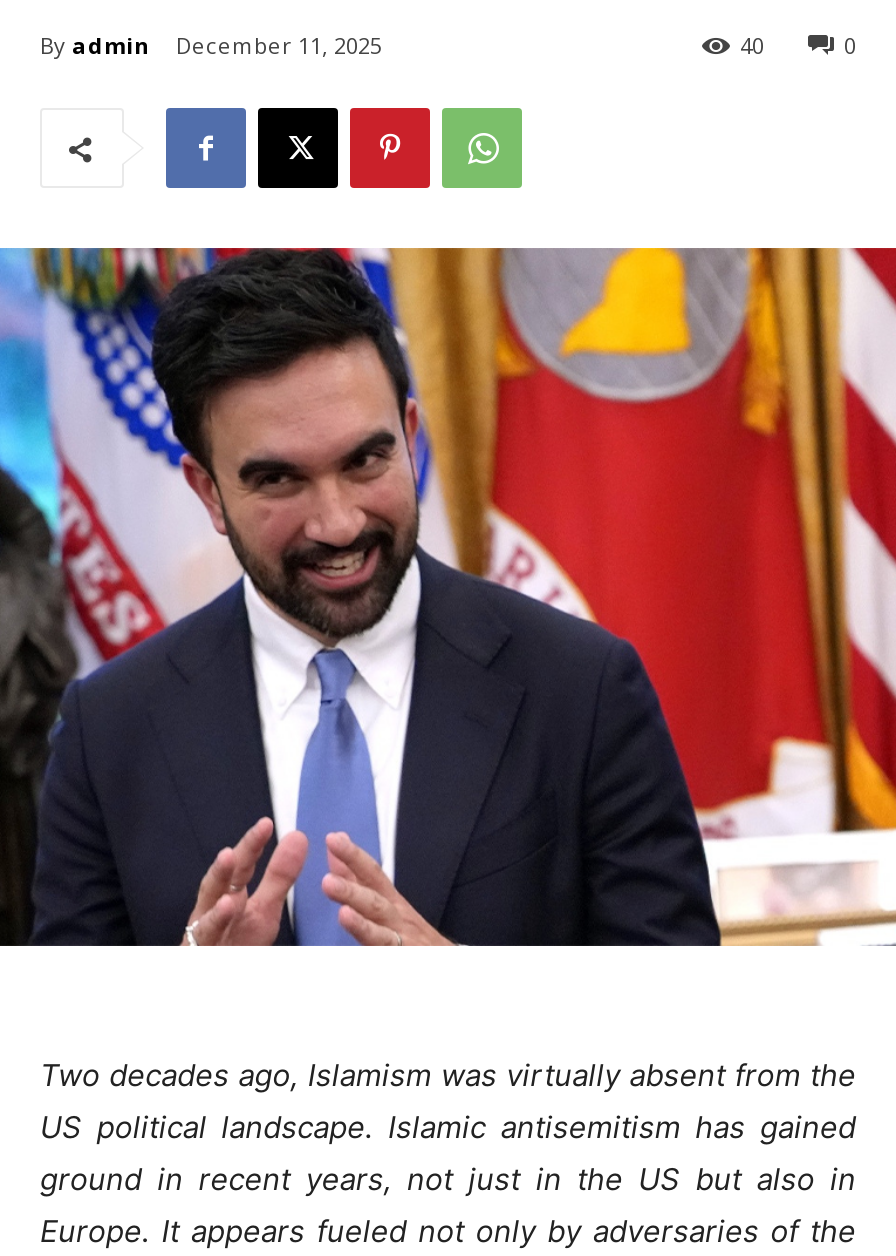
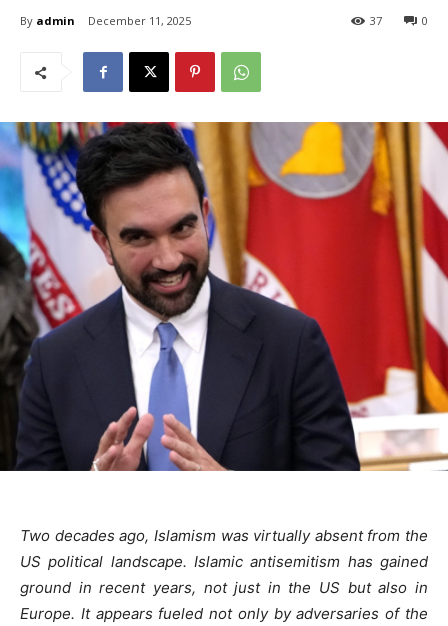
[740,30,764,60] 40 -> [370,13,382,28] 37

